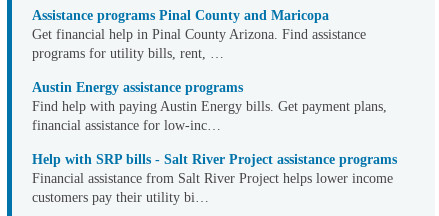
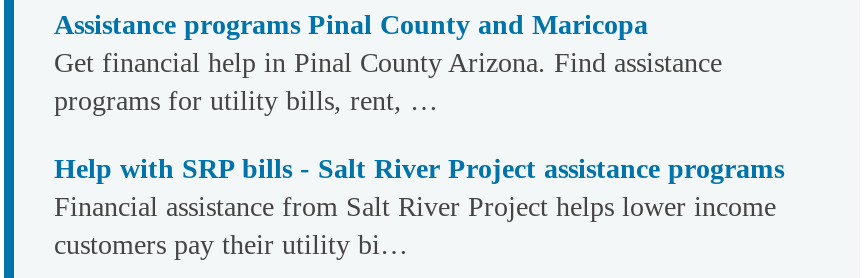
[32,80,387,133] Austin Energy assistance programs | Find help with paying Austin Energy bills. Get payment plans, | financial assistance for low-inc… -> none

